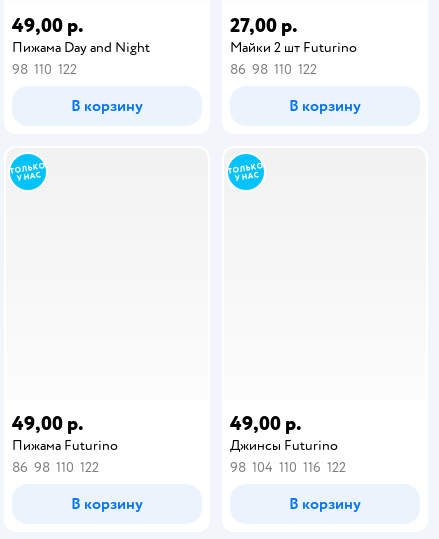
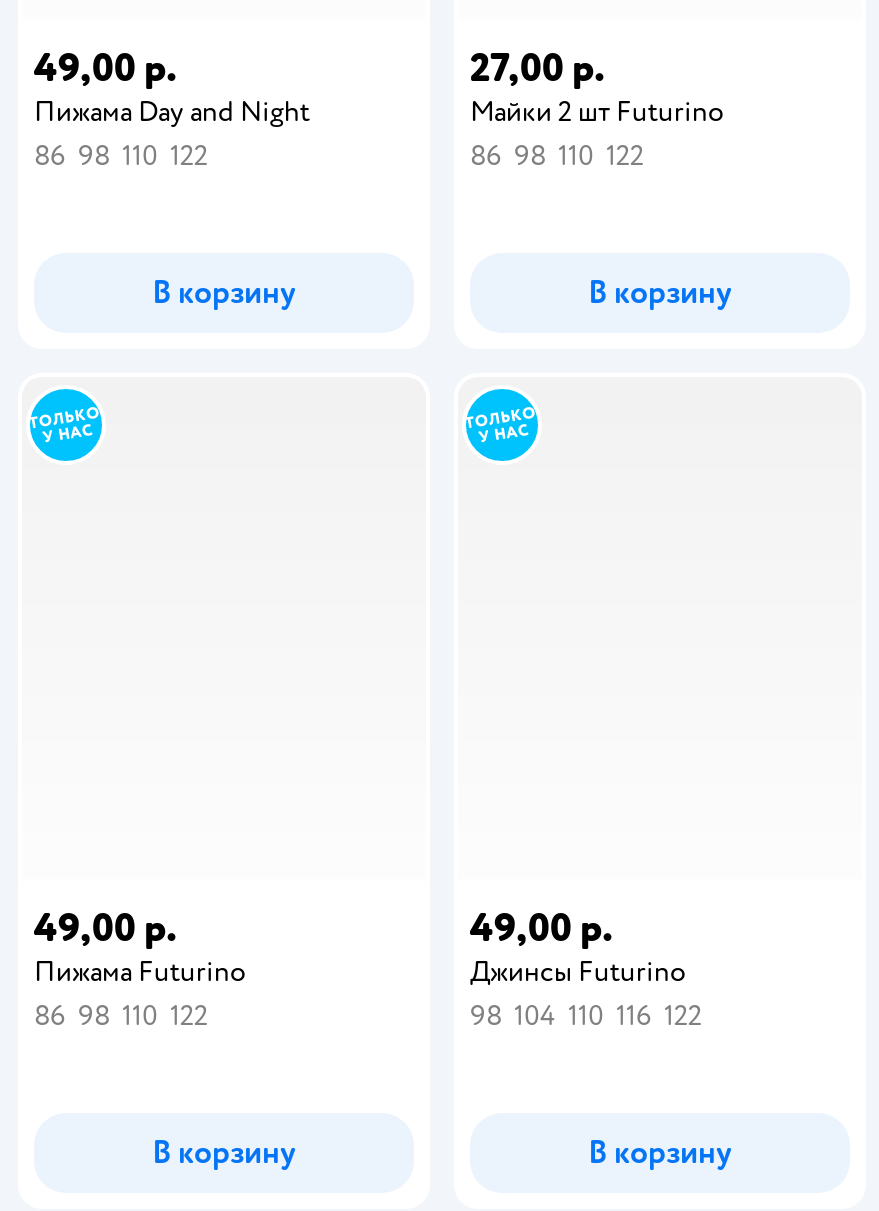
[12,60,77,77] 98 110 122 -> [34,138,208,172] 86 98 110 122

